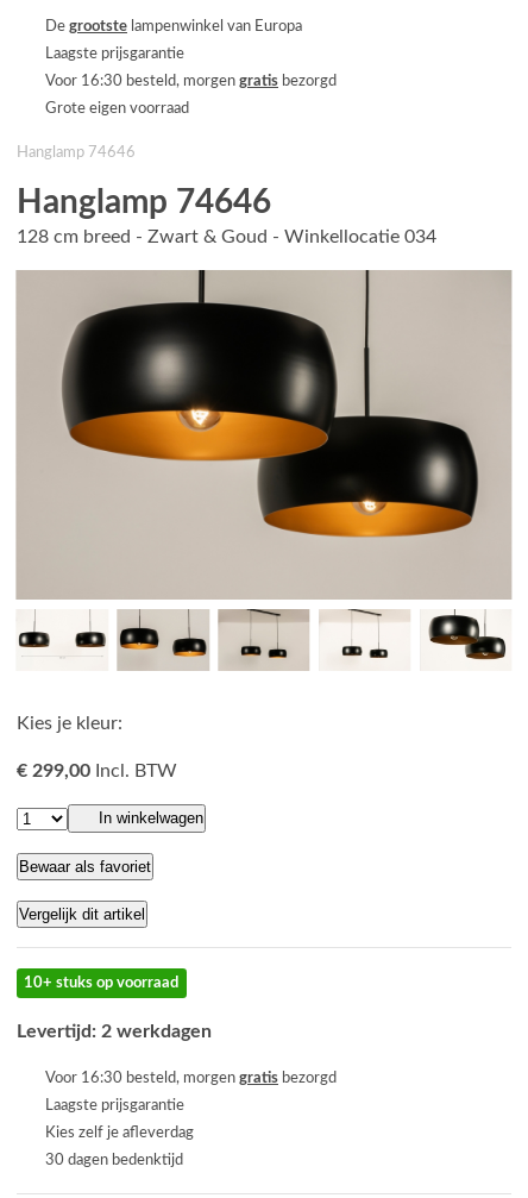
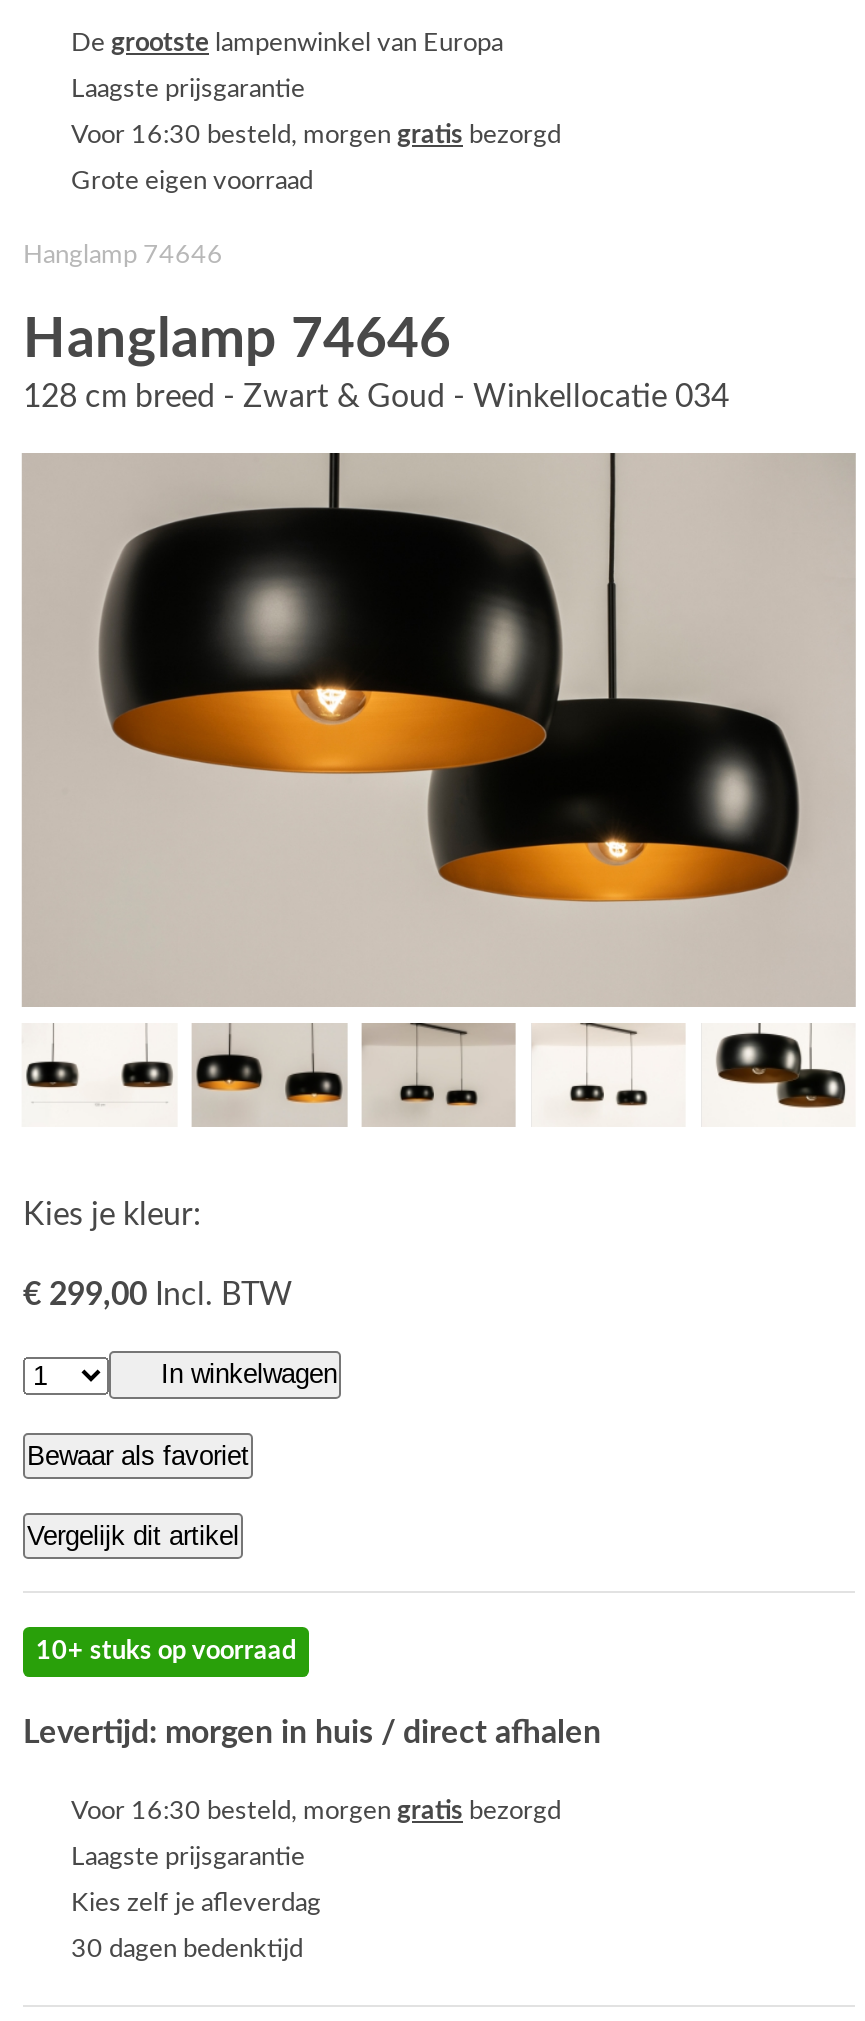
[17,1022,212,1041] Levertijd: 2 werkdagen -> [23,1717,601,1749] Levertijd: morgen in huis / direct afhalen

